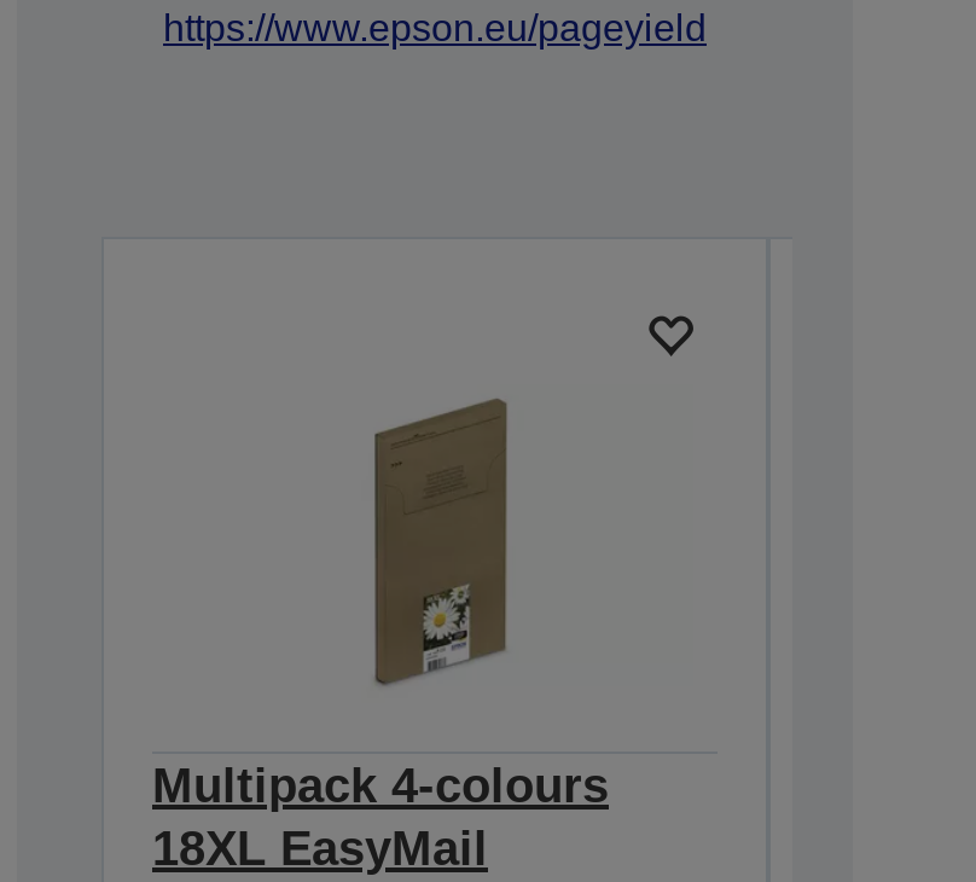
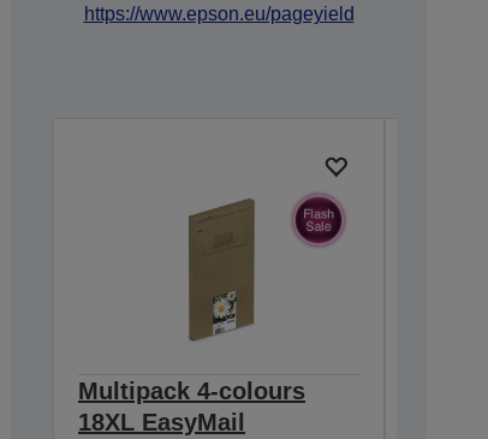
none -> [290,191,347,249] [image]

